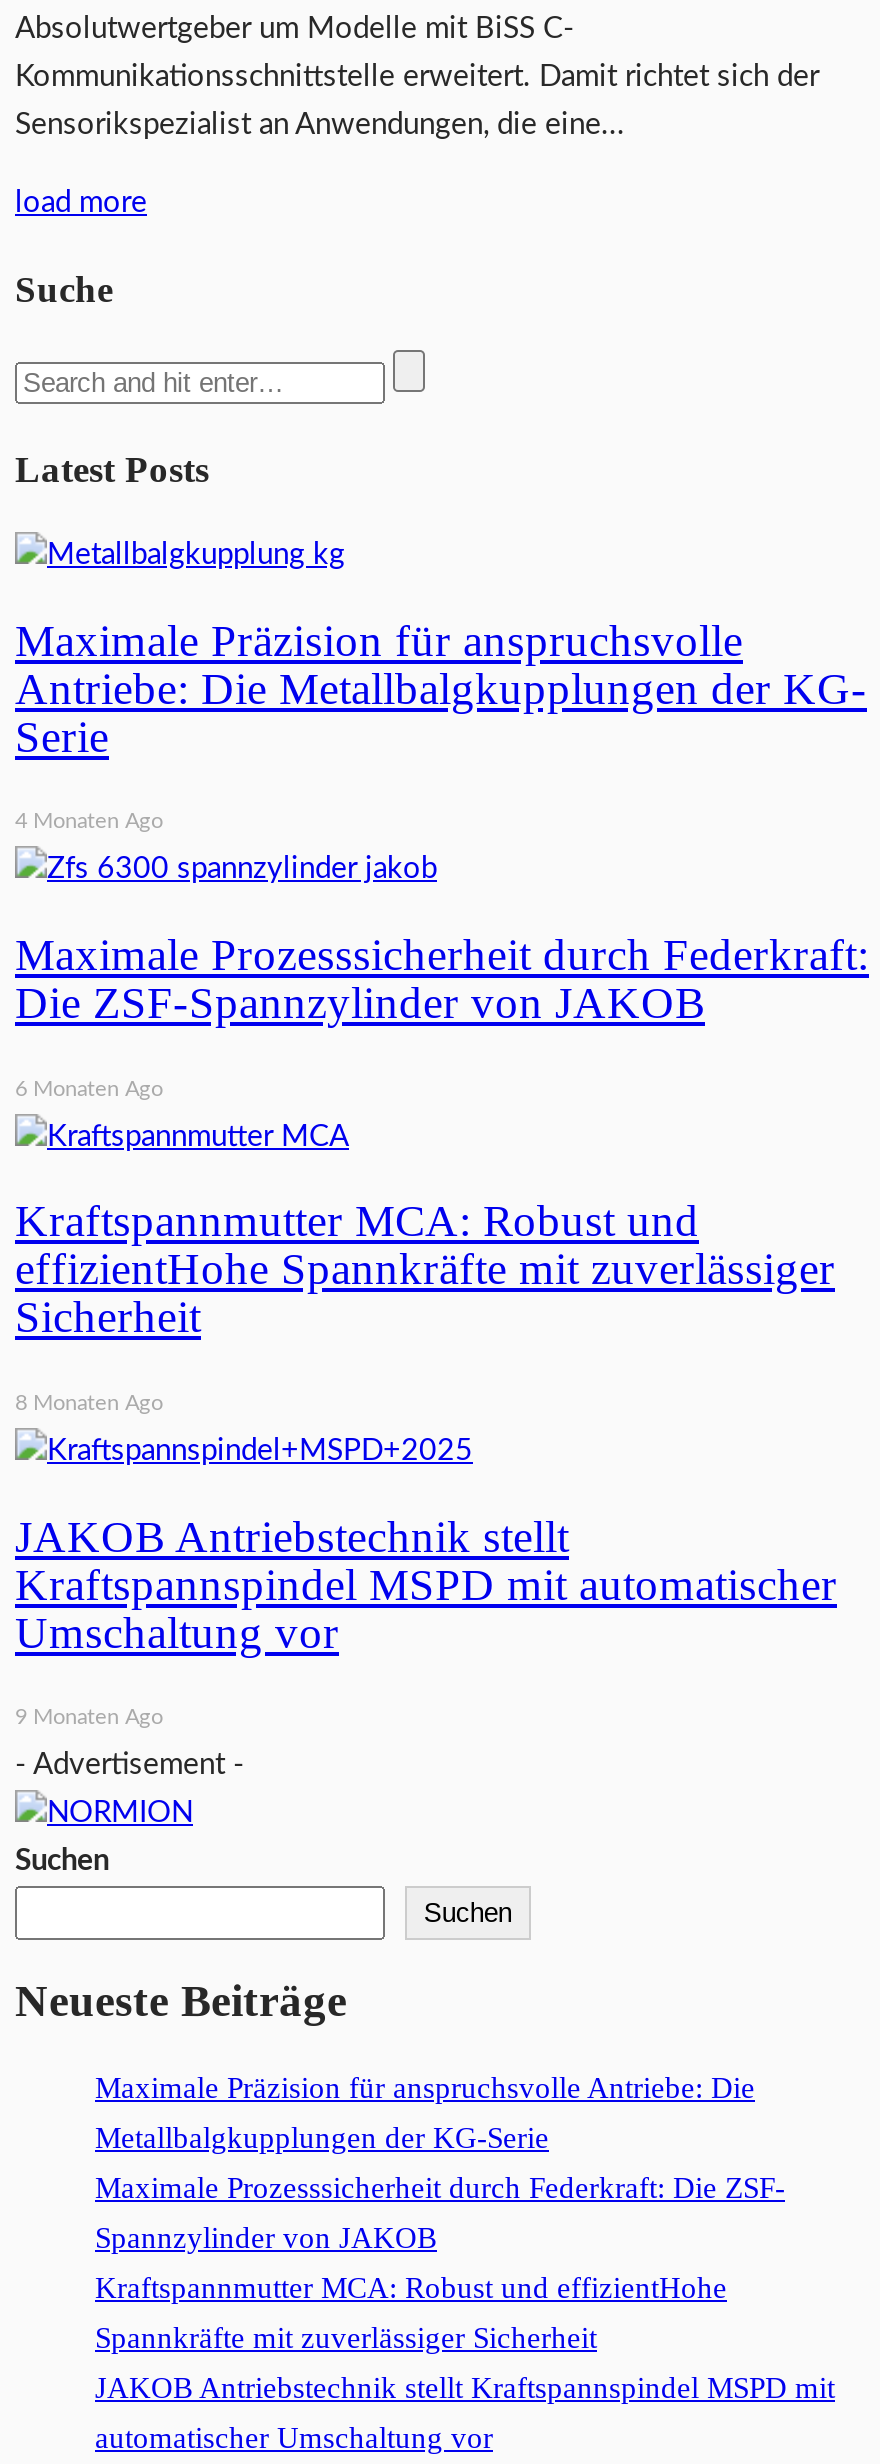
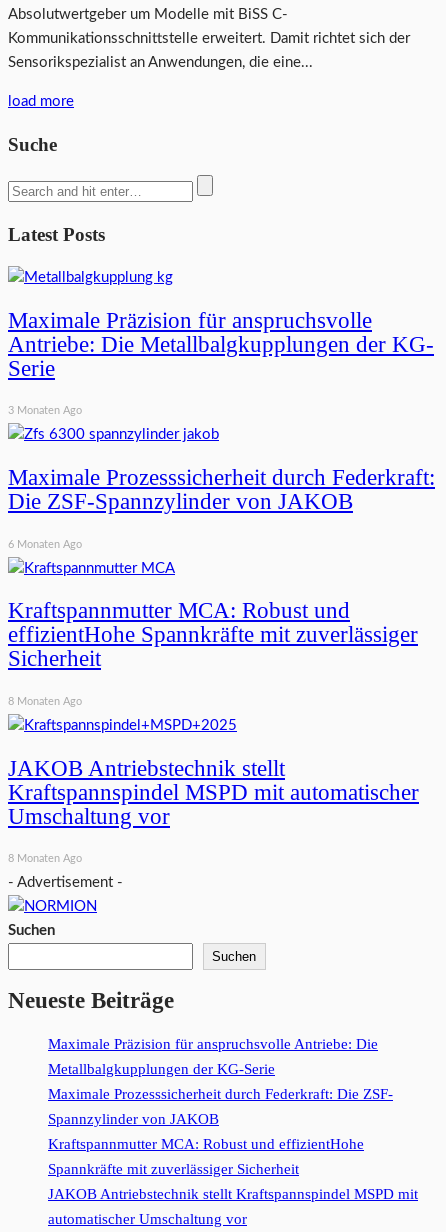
[15,810,163,832] 4 Monaten Ago -> [8,405,82,416] 3 Monaten Ago
[15,1706,163,1728] 9 Monaten Ago -> [8,853,82,864] 8 Monaten Ago

